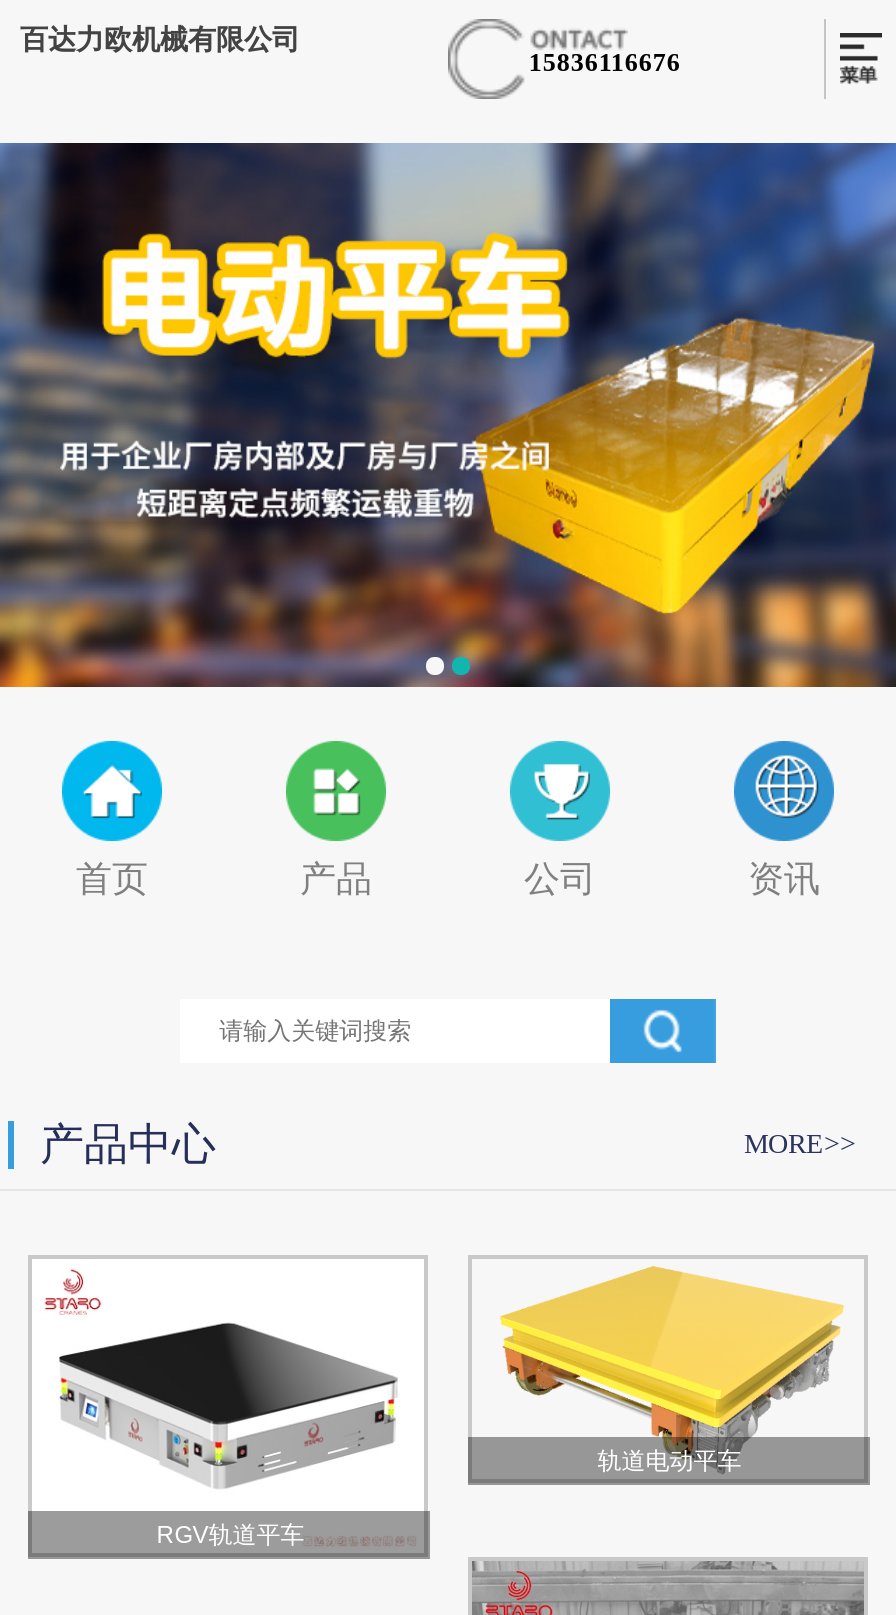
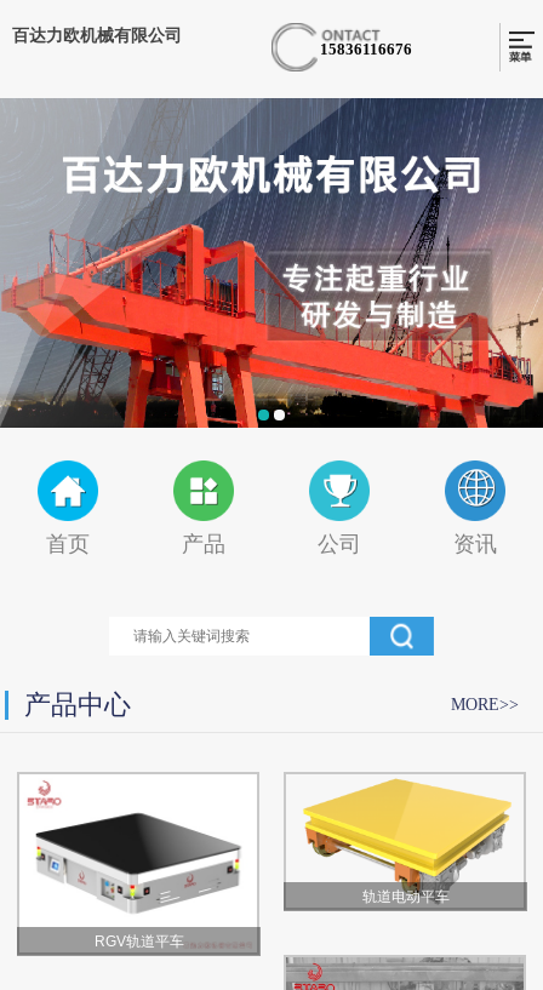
[6,143,890,689] [image] -> [4,98,539,429] [image]

